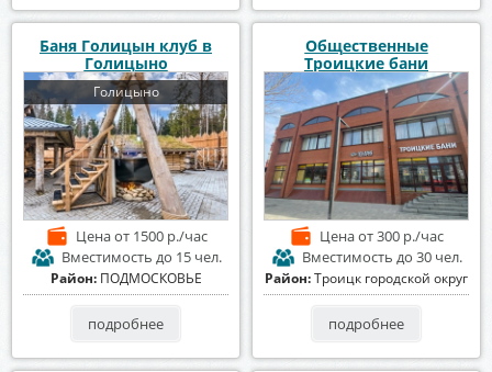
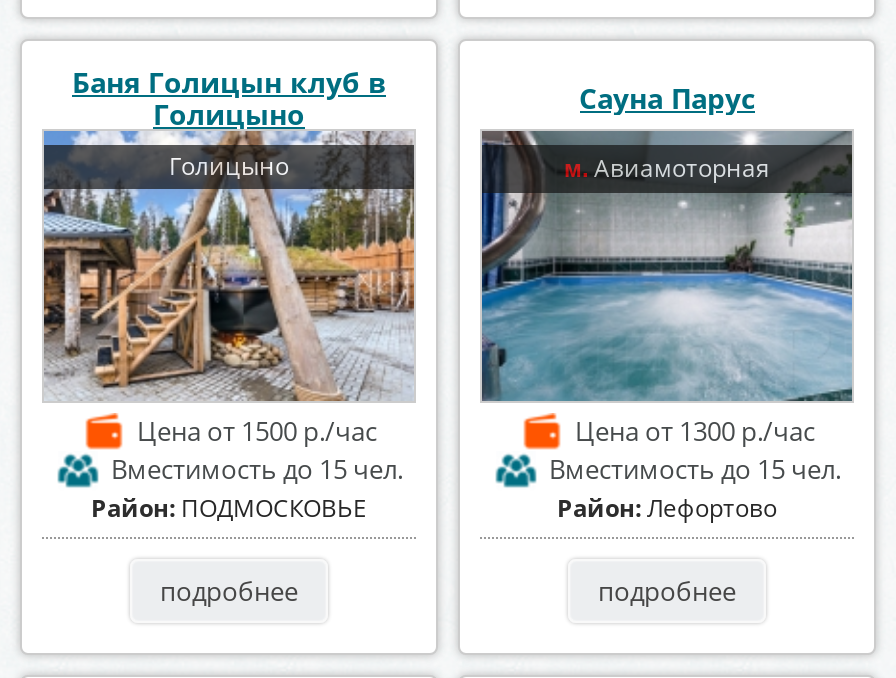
[264,35,469,219] [image] | Общественные | Троицкие бани -> [480,80,854,402] [image] | Сауна Парус | м. Авиамоторная
[265,227,468,288] Цена от 300 р./час | Вместимость до 30 чел. | Район: Троицк городской округ -> [549,413,841,525] Цена от 1300 р./час | Вместимость до 15 чел. | Район: Лефортово

